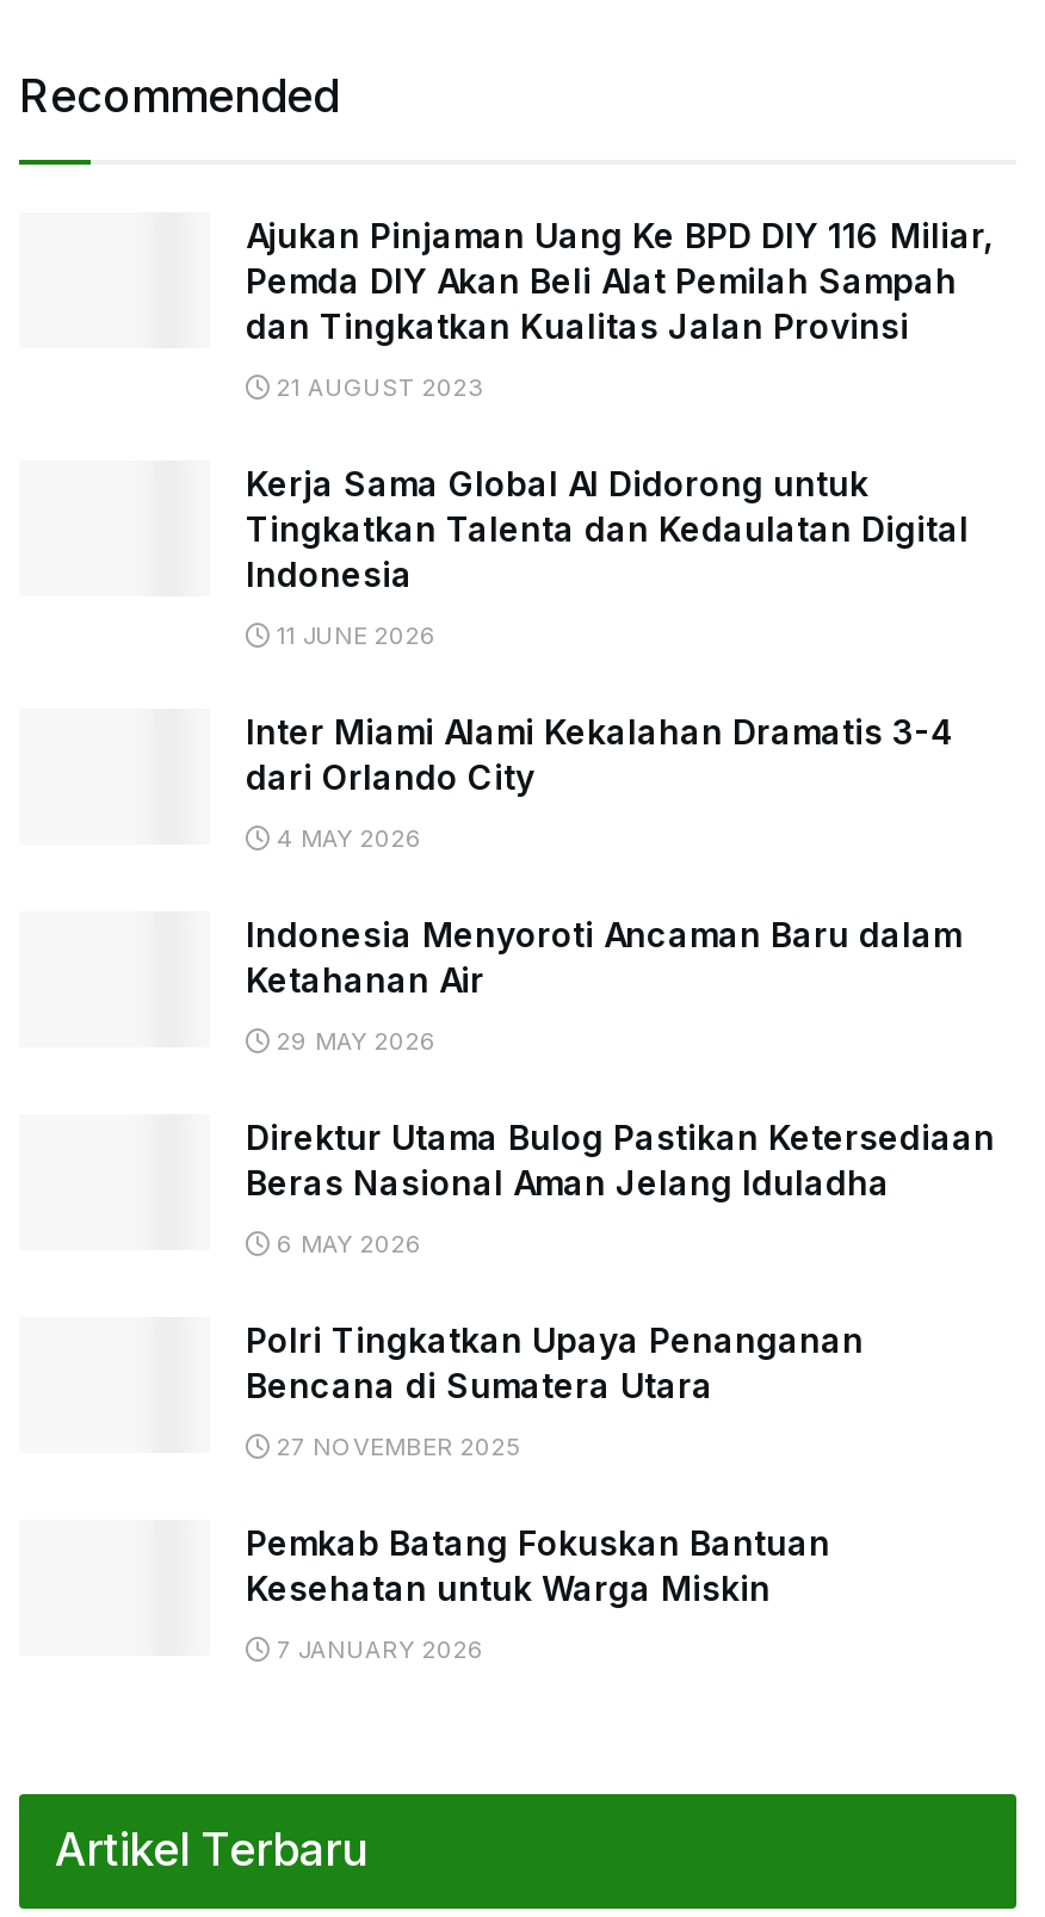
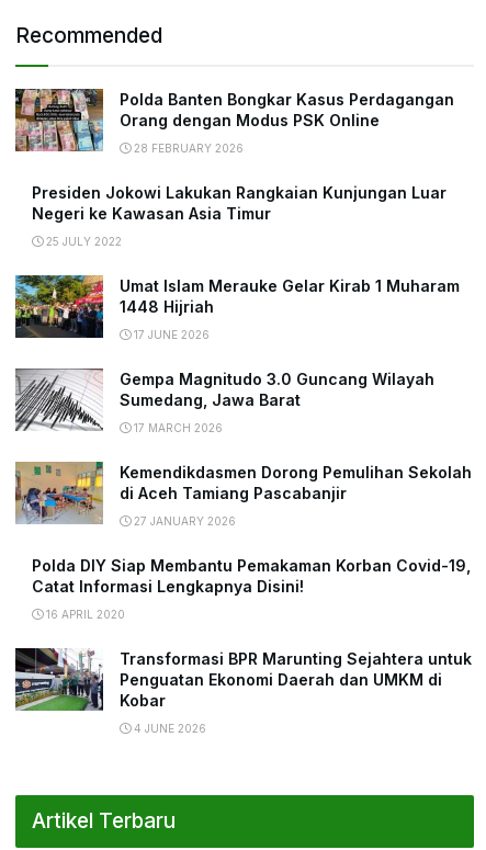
none -> [14,88,104,152] [image]
none -> [14,274,104,339] [image]
none -> [14,367,104,432] [image]
none -> [14,461,104,524] [image]
none -> [14,647,104,712] [image]
[246,215,993,346] Ajukan Pinjaman Uang Ke BPD DIY 116 Miliar, | Pemda DIY Akan Beli Alat Pemilah Sampah | dan Tingkatkan Kualitas Jalan Provinsi -> [120,90,454,129] Polda Banten Bongkar Kasus Perdagangan | Orang dengan Modus PSK Online
[270,372,482,401] 21 AUGUST 2023 -> [131,141,244,155] 28 FEBRUARY 2026
[246,463,969,594] Kerja Sama Global AI Didorong untuk | Tingkatkan Talenta dan Kedaulatan Digital | Indonesia -> [32,183,447,223] Presiden Jokowi Lakukan Rangkaian Kunjungan Luar | Negeri ke Kawasan Asia Timur
[270,620,437,649] 11 JUNE 2026 -> [43,235,122,248] 25 JULY 2022
[246,711,954,797] Inter Miami Alami Kekalahan Dramatis 3-4 | dari Orlando City -> [120,276,460,316] Umat Islam Merauke Gelar Kirab 1 Muharam | 1448 Hijriah
[270,823,422,852] 4 MAY 2026 -> [131,328,210,341] 17 JUNE 2026
[246,914,961,1000] Indonesia Menyoroti Ancaman Baru dalam | Ketahanan Air -> [120,370,434,409] Gempa Magnitudo 3.0 Guncang Wilayah | Sumedang, Jawa Barat
[270,1026,437,1055] 29 MAY 2026 -> [131,421,223,434] 17 MARCH 2026
[246,1117,995,1202] Direktur Utama Bulog Pastikan Ketersediaan | Beras Nasional Aman Jelang Iduladha -> [120,463,472,502] Kemendikdasmen Dorong Pemulihan Sekolah | di Aceh Tamiang Pascabanjir
[270,1229,422,1257] 6 MAY 2026 -> [131,514,236,528] 27 JANUARY 2026
[246,1319,864,1405] Polri Tingkatkan Upaya Penanganan | Bencana di Sumatera Utara -> [32,556,471,596] Polda DIY Siap Membantu Pemakaman Korban Covid-19, | Catat Informasi Lengkapnya Disini!
[270,1431,520,1460] 27 NOVEMBER 2025 -> [43,608,125,621] 16 APRIL 2020
[246,1522,830,1608] Pemkab Batang Fokuskan Bantuan | Kesehatan untuk Warga Miskin -> [120,649,472,710] Transformasi BPR Marunting Sejahtera untuk | Penguatan Ekonomi Daerah dan UMKM di | Kobar
[270,1634,484,1663] 7 JANUARY 2026 -> [131,722,206,735] 4 JUNE 2026

